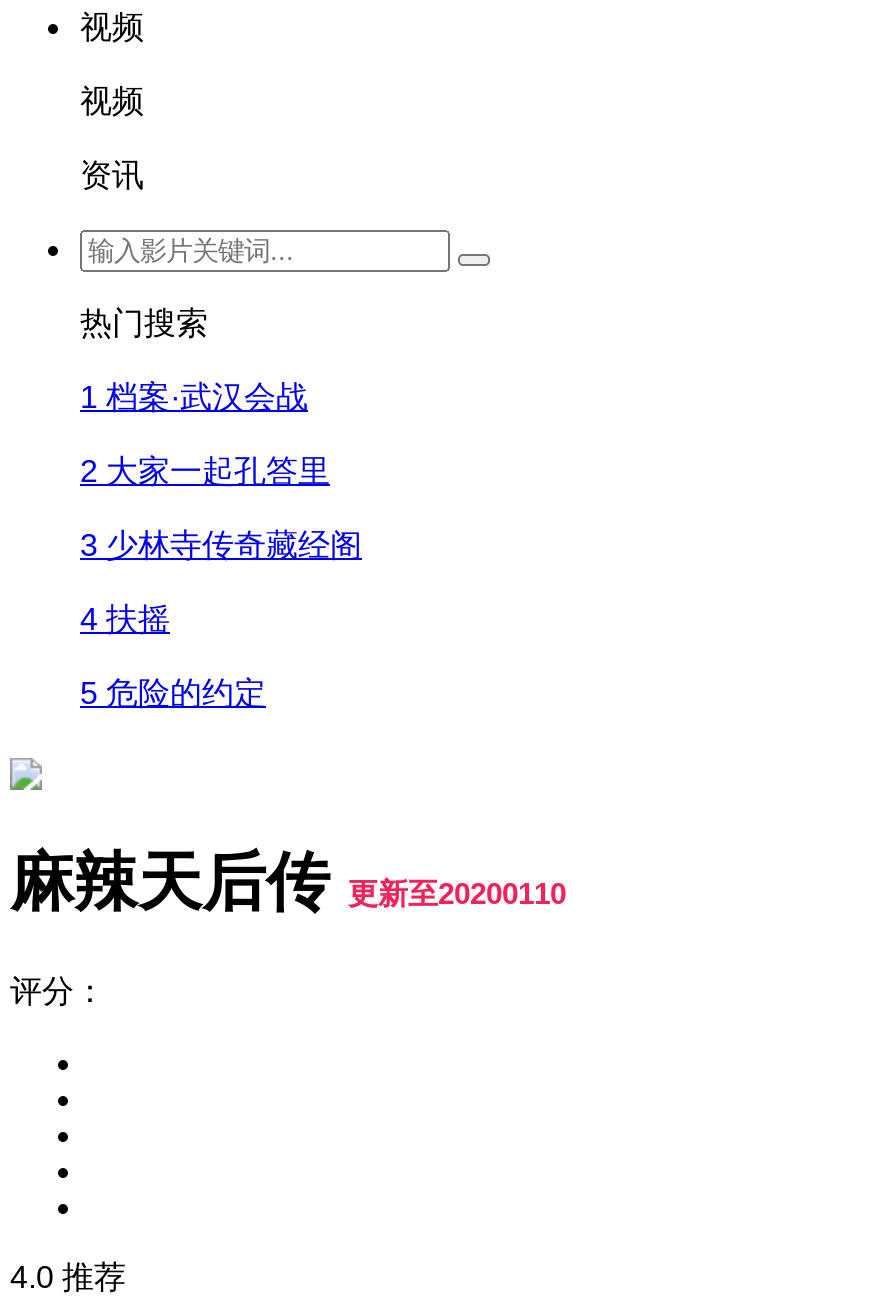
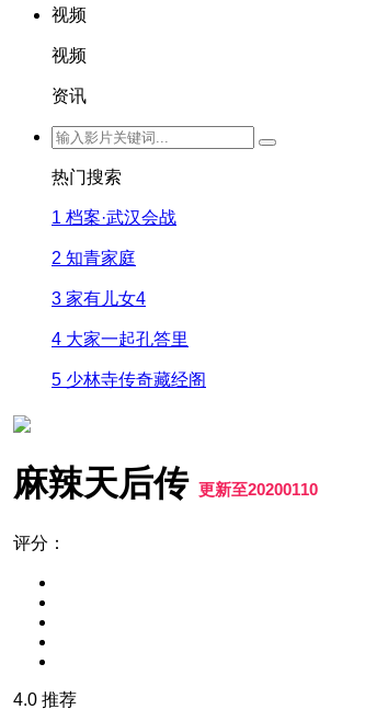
[80,454,330,488] 2大家一起孔答里 -> [52,249,136,267] 2知青家庭
[80,528,362,562] 3少林寺传奇藏经阁 -> [52,289,146,308] 3家有儿女4
[80,602,170,636] 4扶摇 -> [52,330,189,348] 4大家一起孔答里
[80,676,266,710] 5危险的约定 -> [52,370,206,389] 5少林寺传奇藏经阁

